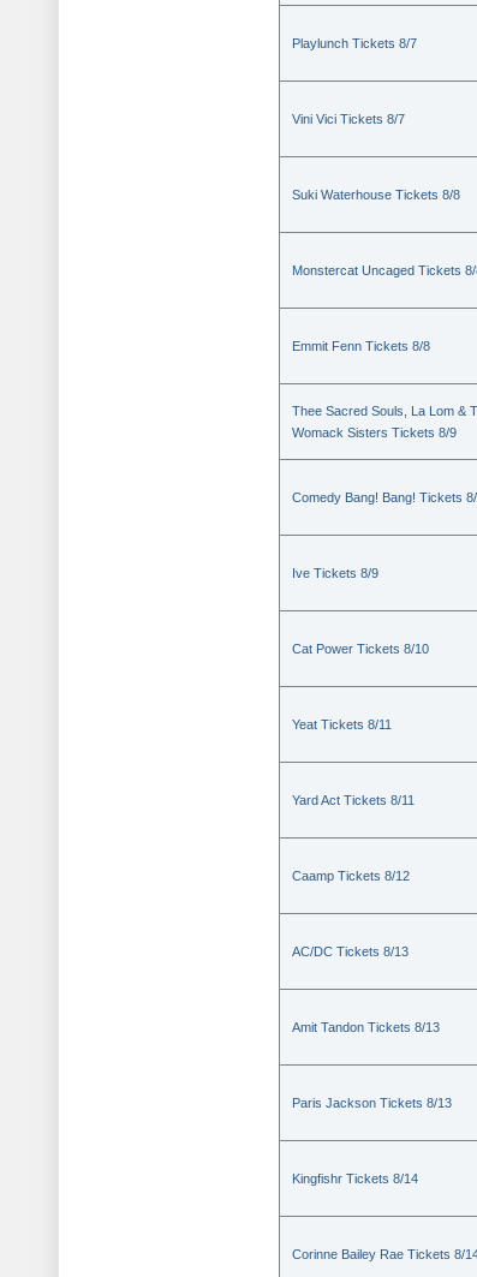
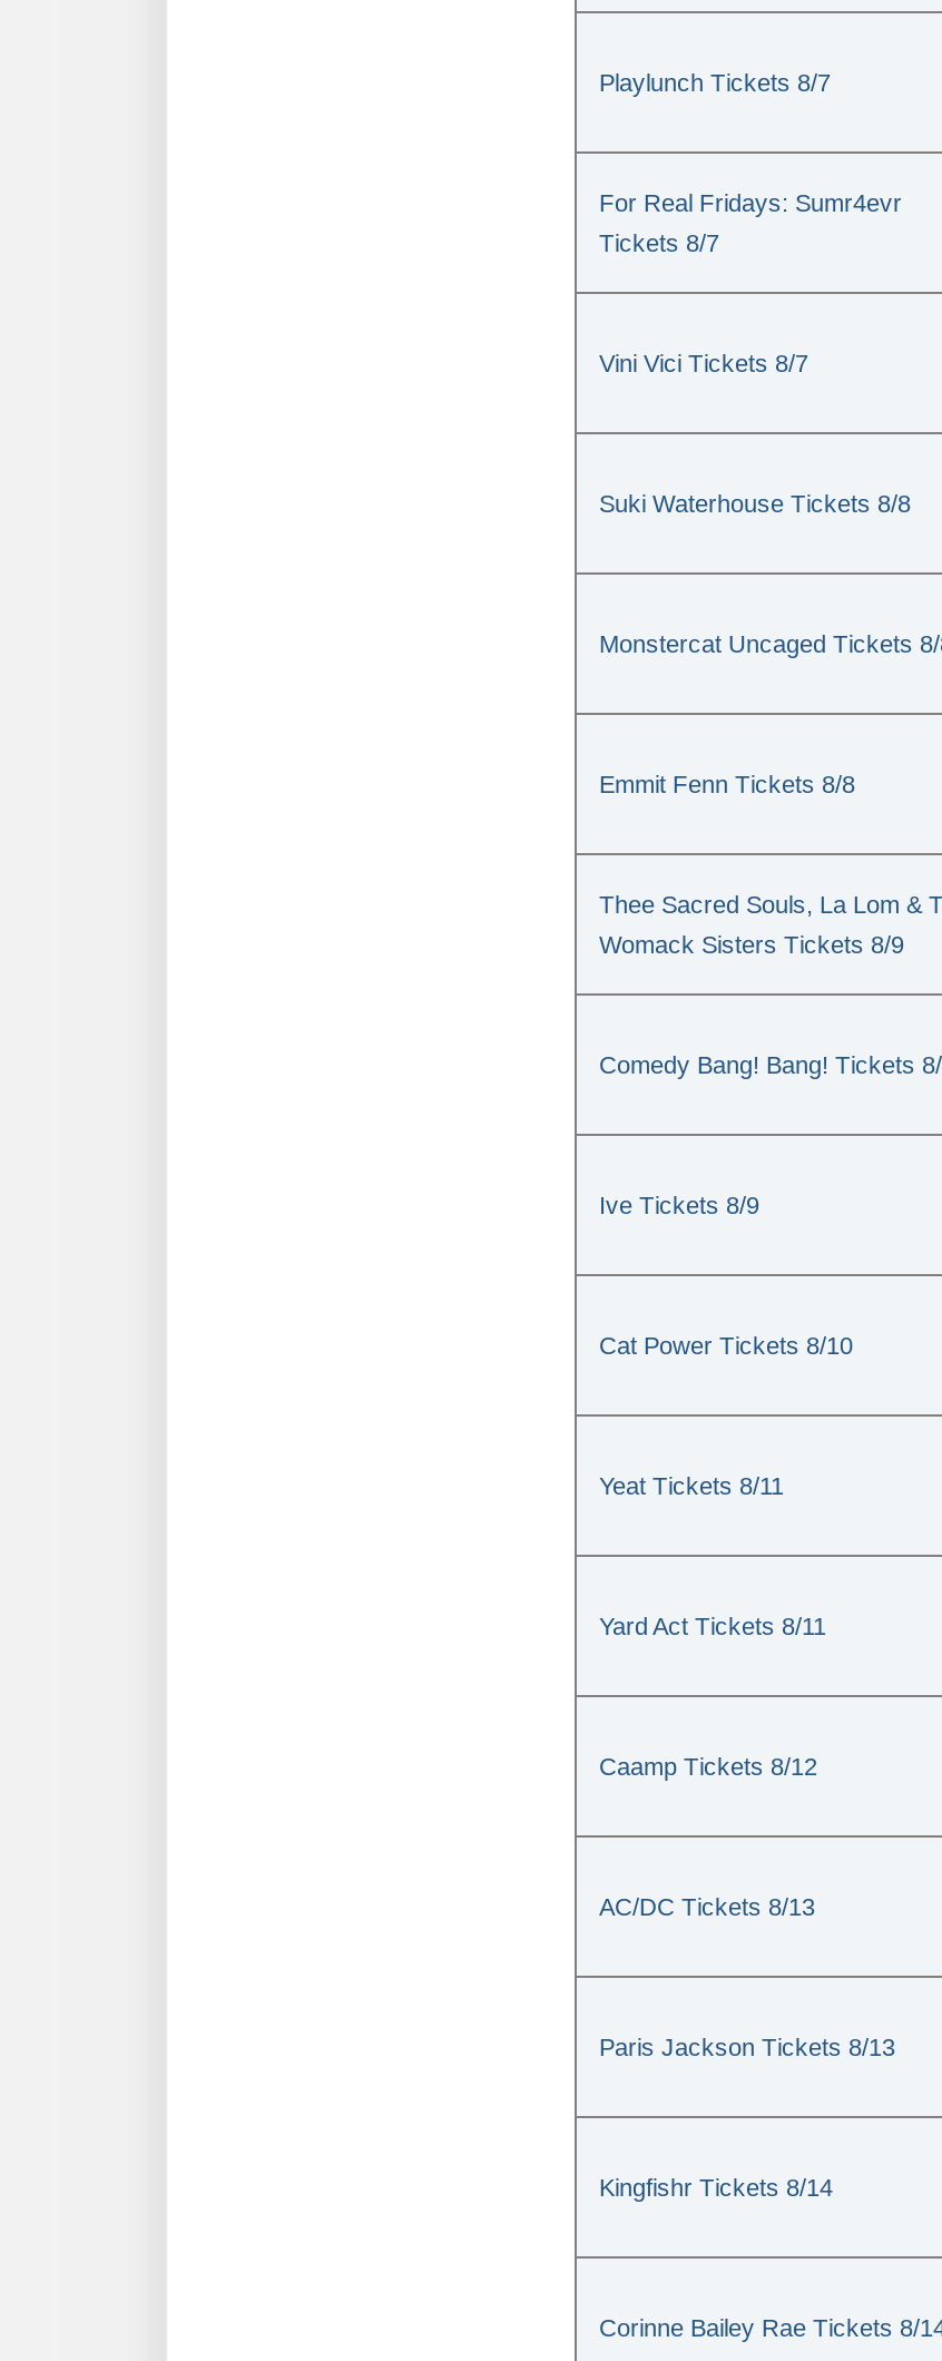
none -> [599,189,902,256] For Real Fridays: Sumr4evr | Tickets 8/7
moved [292,112,460,959] -> [599,350,911,1920]: Vini Vici Tickets 8/7 | Suki Waterhouse Tickets 8/8 | Emmit Fenn Tickets 8/8 | ... | Caamp Tickets 8/12 | AC/DC Tickets 8/13
[292,1020,440,1034] Amit Tandon Tickets 8/13 -> none

